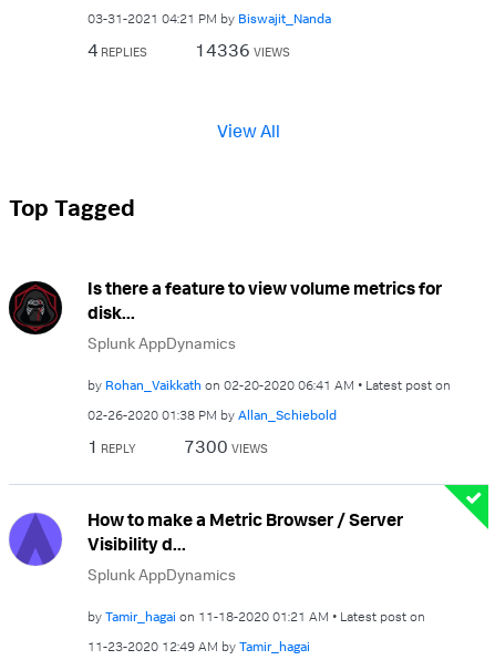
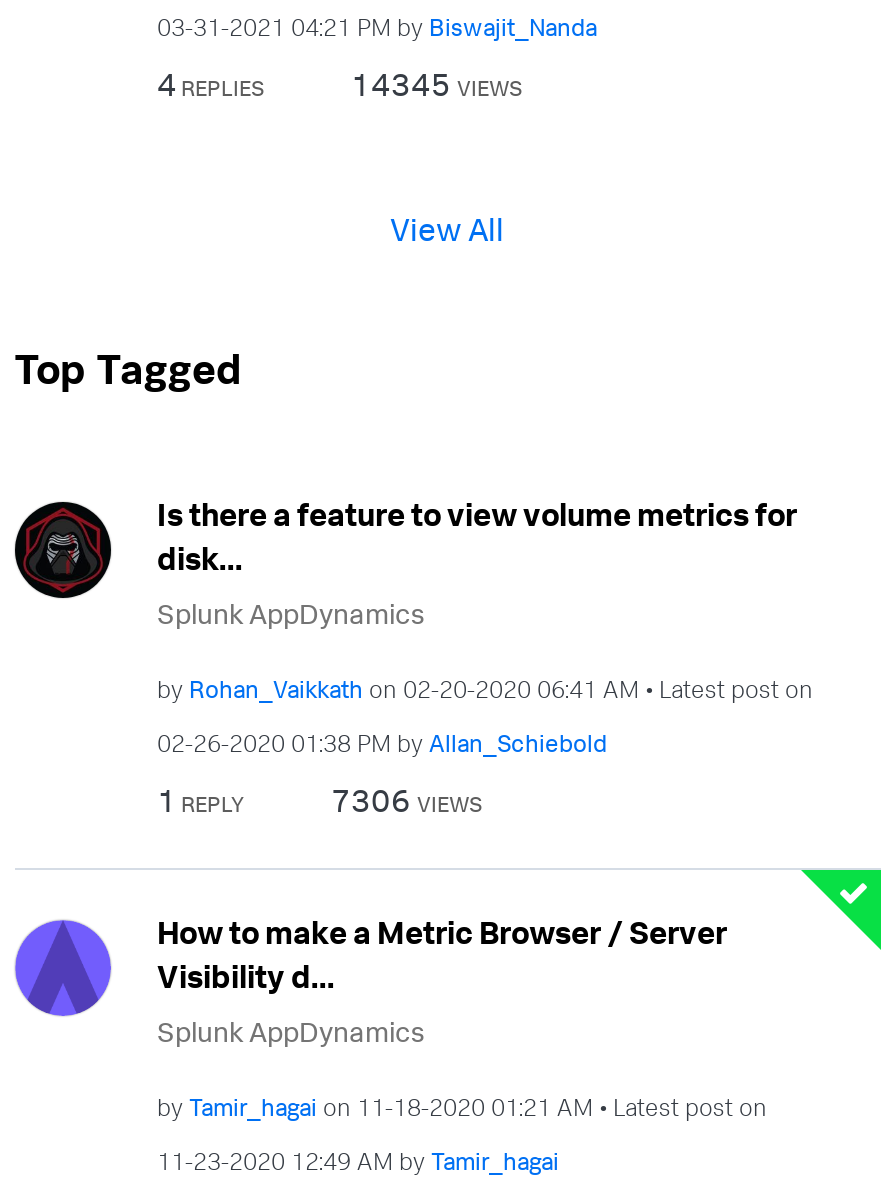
[195,38,290,60] 14336 VIEWS -> [351,63,523,103] 14345 VIEWS
[184,435,268,457] 7300 VIEWS -> [331,779,483,819] 7306 VIEWS

